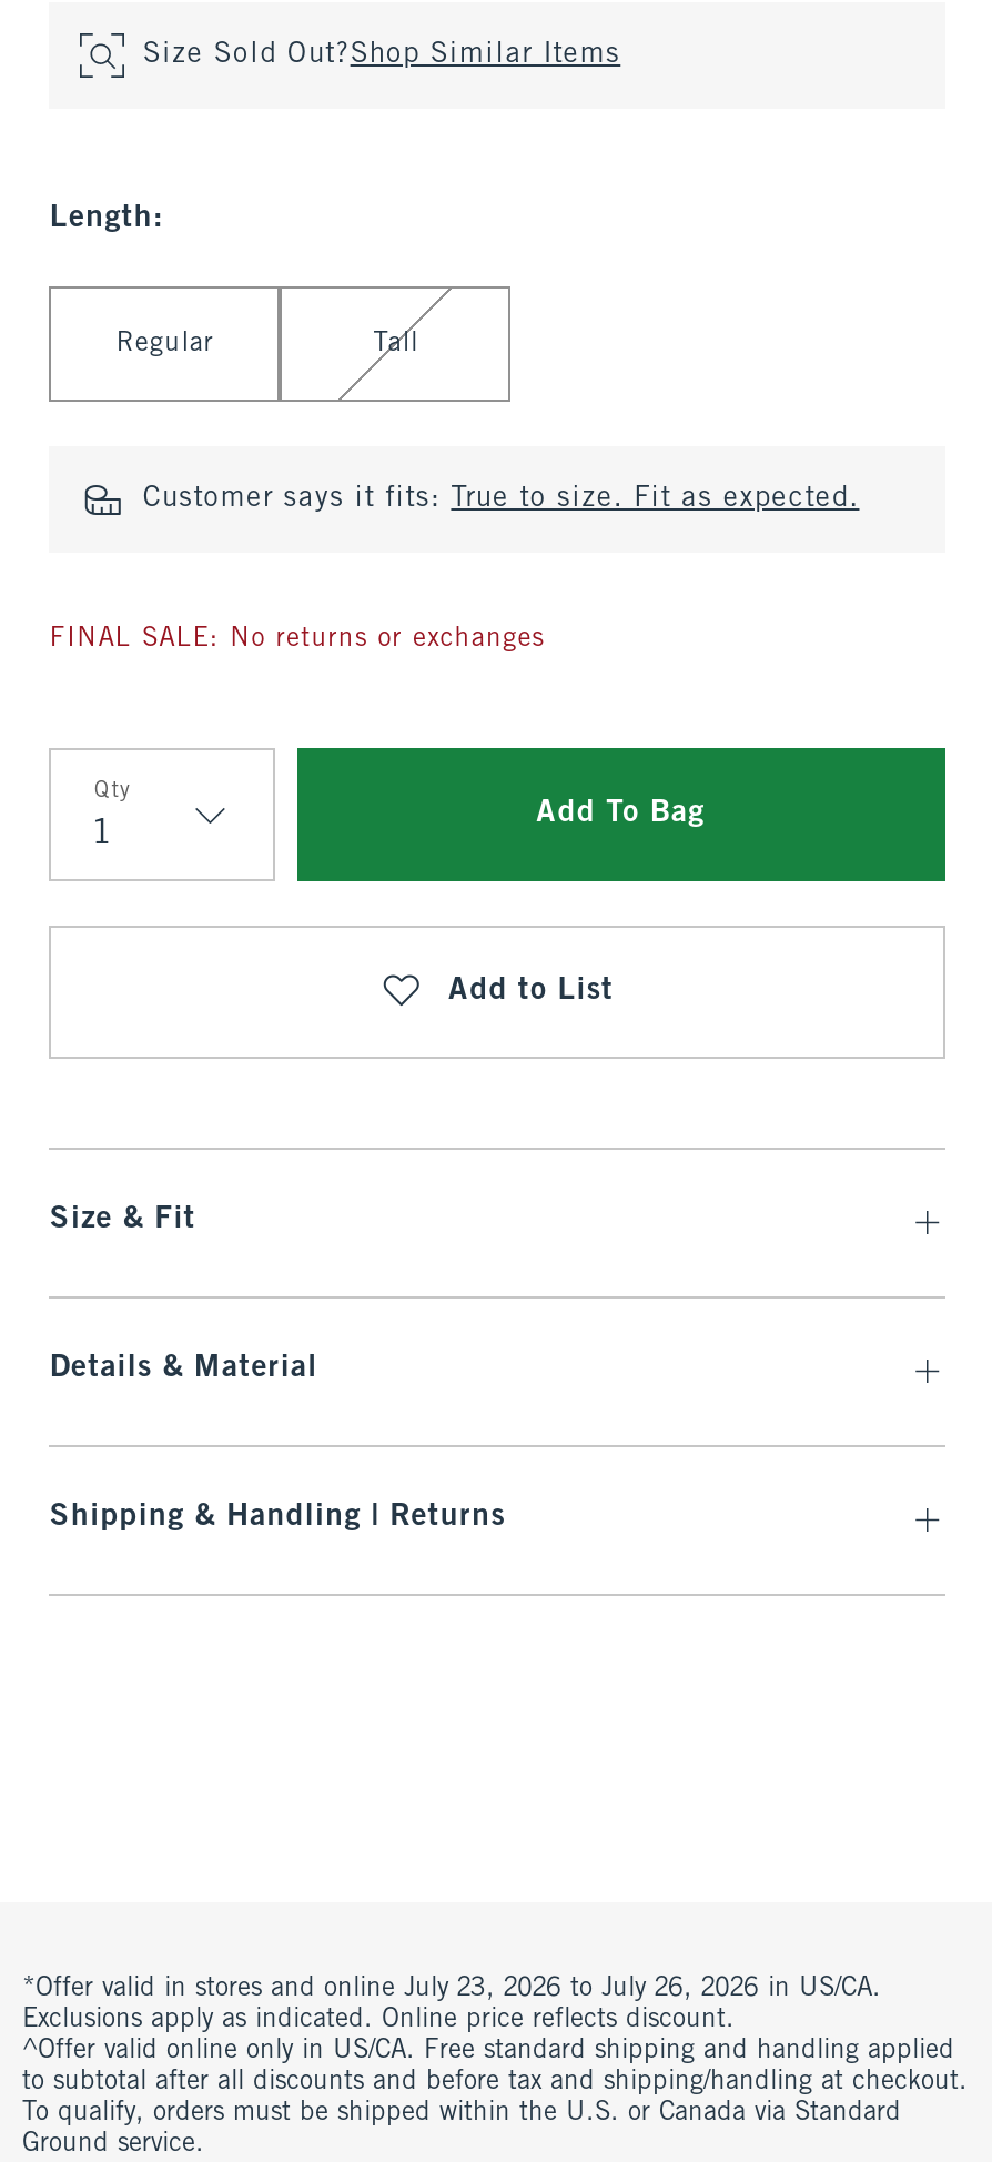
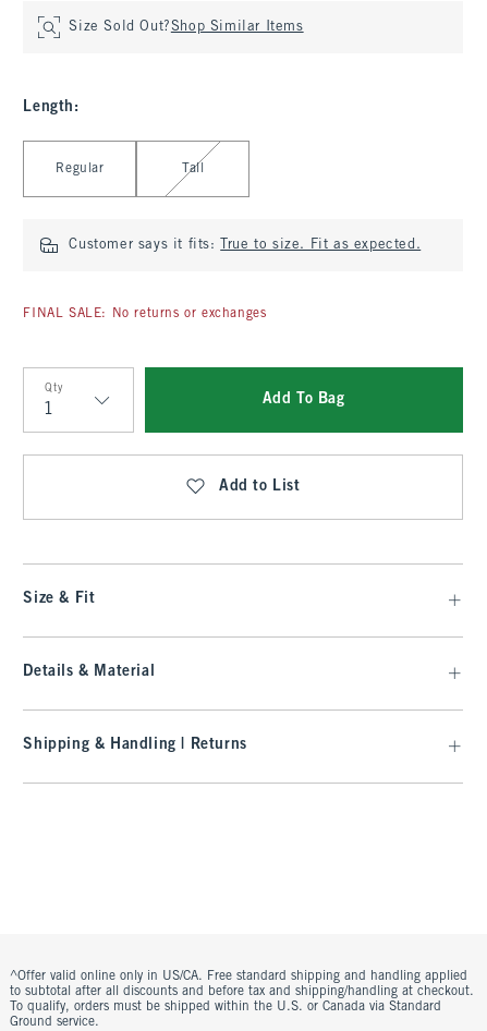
[22,1976,881,2033] *Offer valid in stores and online July 23, 2026 to July 26, 2026 in US/CA. | Exclusions apply as indicated. Online price reflects discount. -> none

